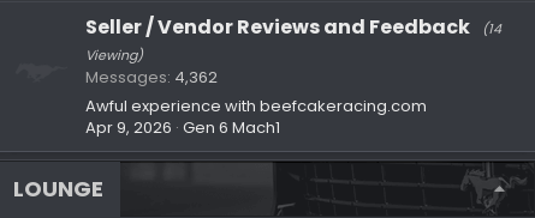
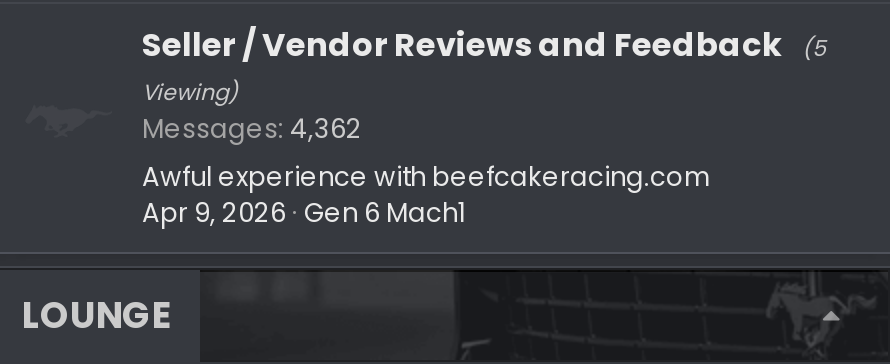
[85,13,501,41] Seller / Vendor Reviews and Feedback (14 -> [142,22,826,68] Seller / Vendor Reviews and Feedback (5

